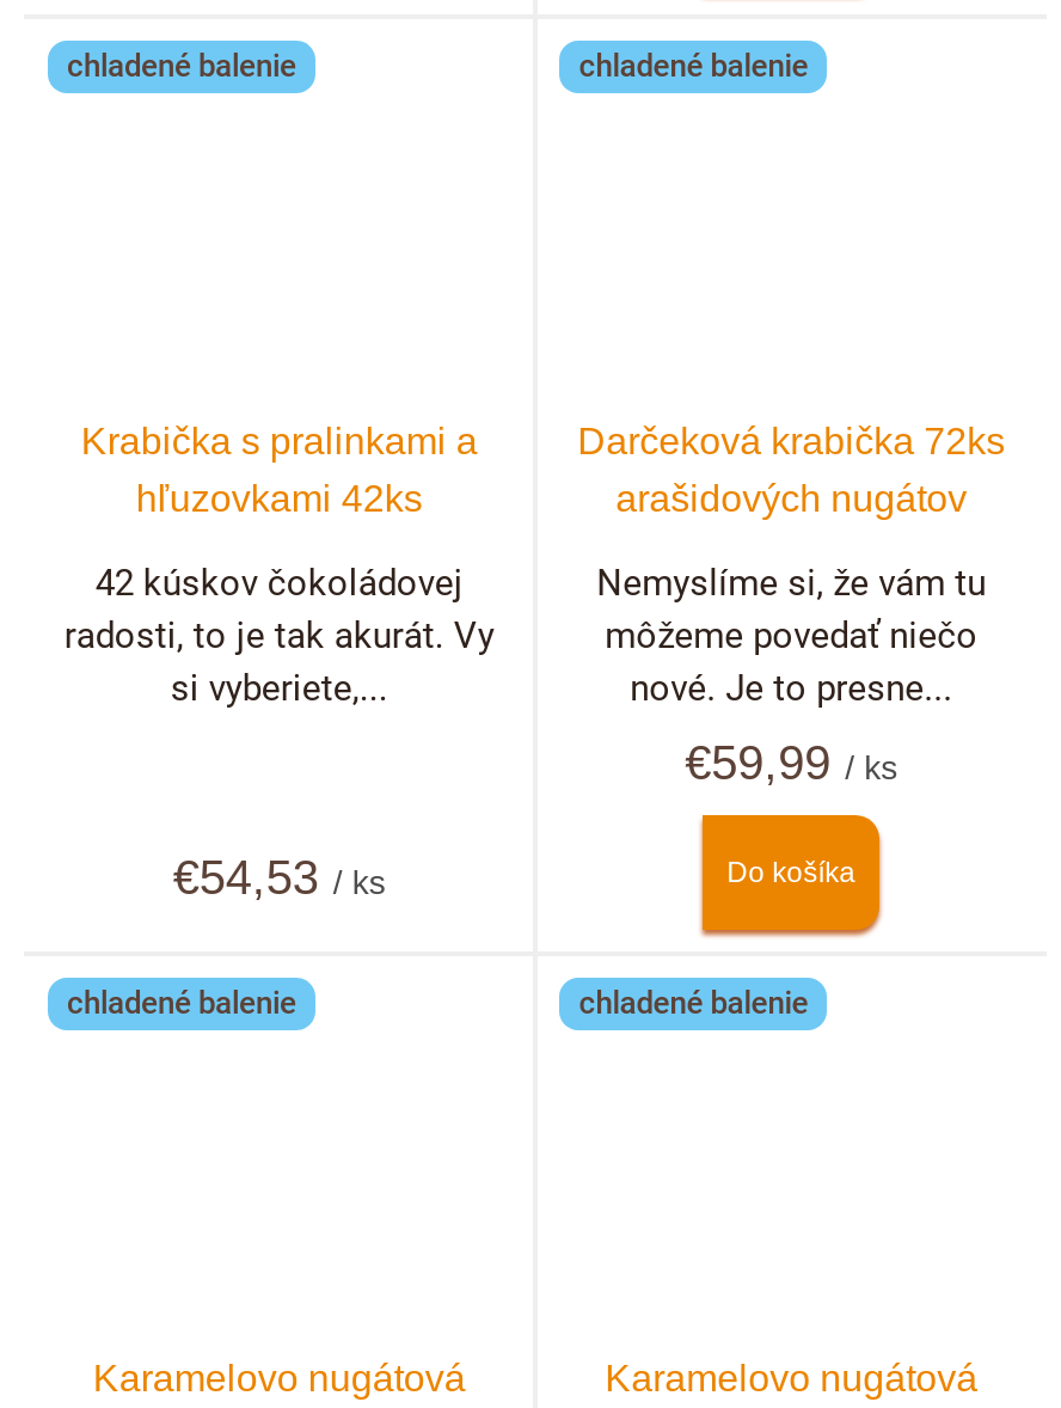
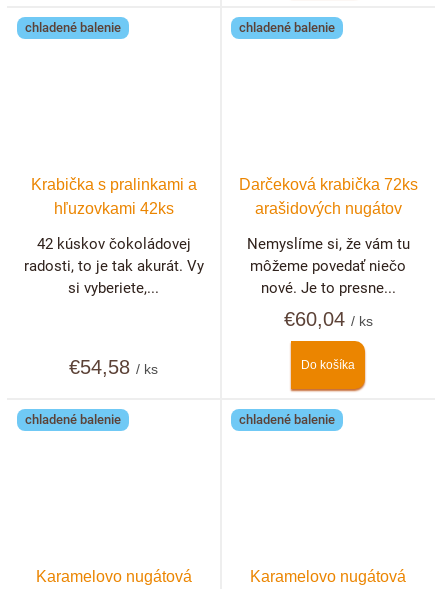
[685,736,898,789] €59,99 / ks -> [284,308,373,330] €60,04 / ks
[173,851,386,903] €54,53 / ks -> [69,356,158,378] €54,58 / ks

